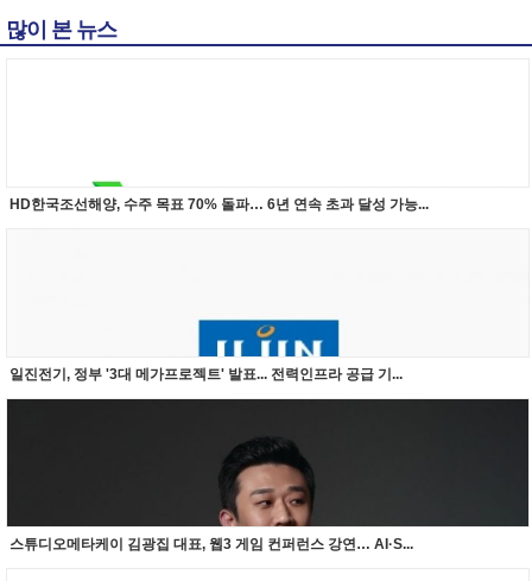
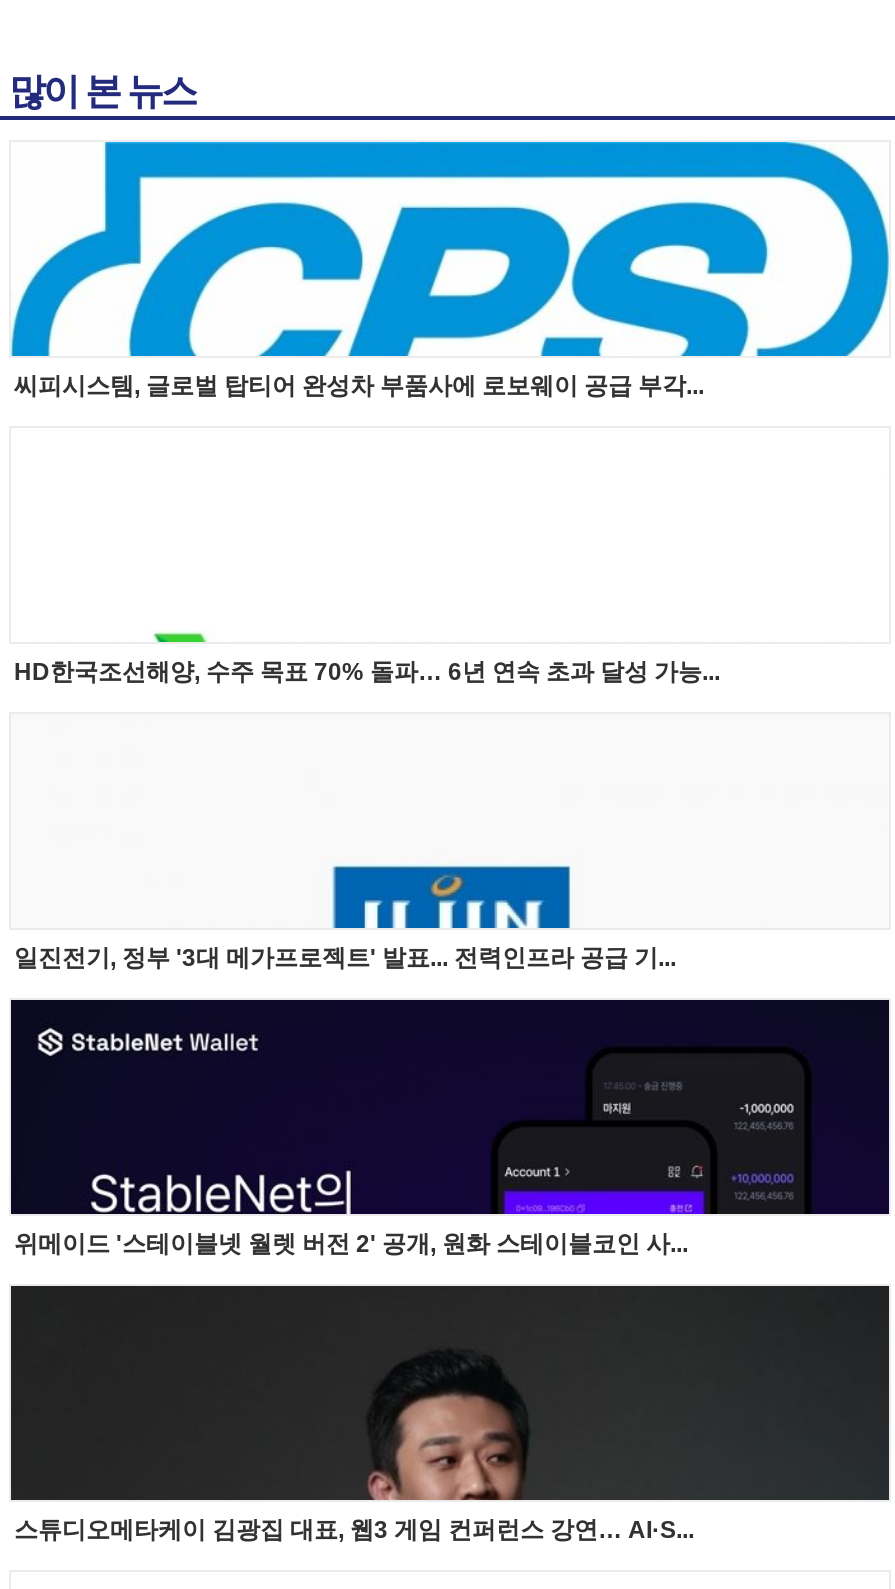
none -> [9,140,889,399] [image] | 씨피시스템, 글로벌 탑티어 완성차 부품사에 로보웨이 공급 부각...
none -> [14,1004,885,1257] [image] | 위메이드 '스테이블넷 월렛 버전 2' 공개, 원화 스테이블코인 사...

